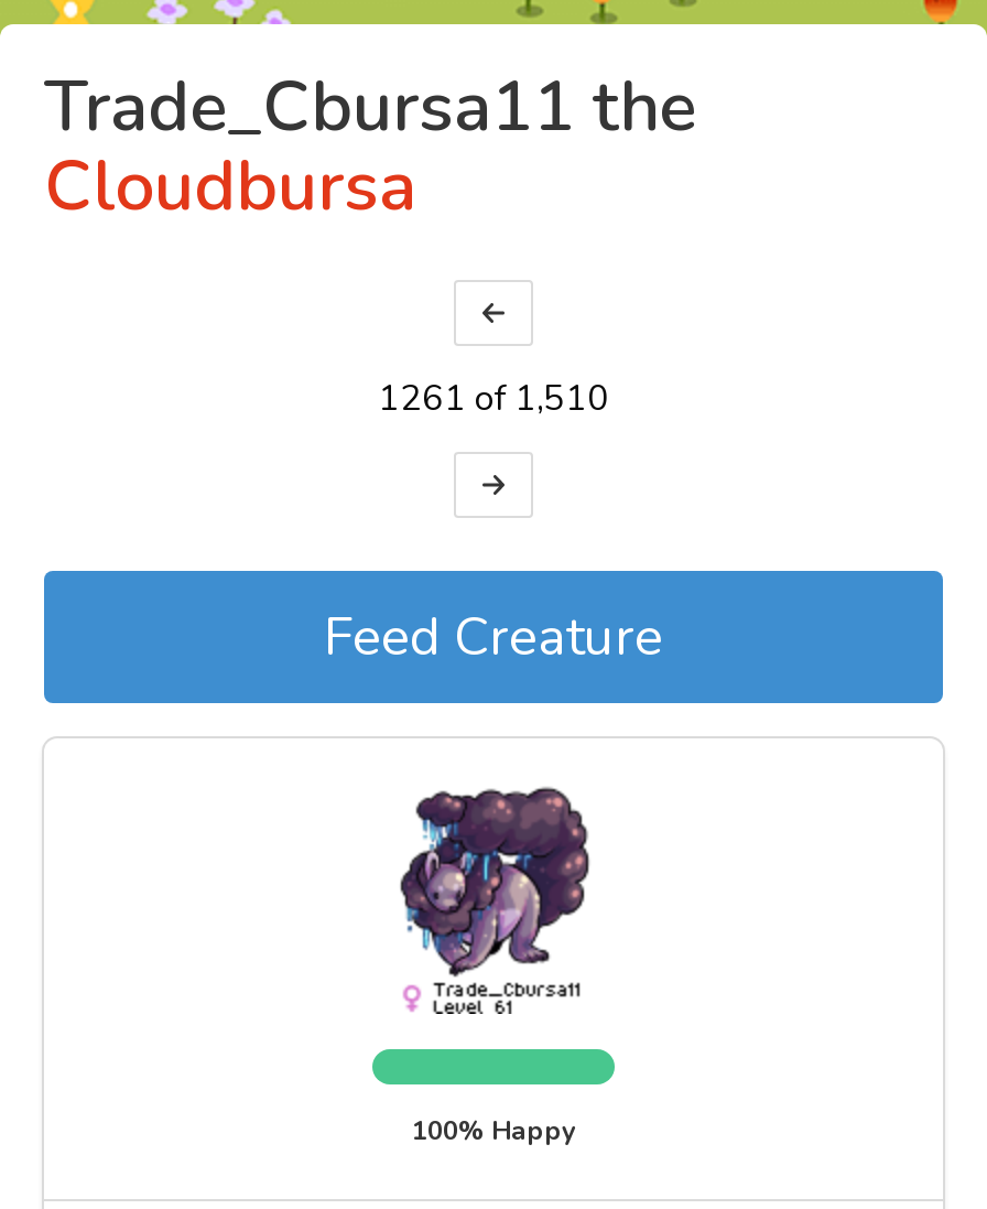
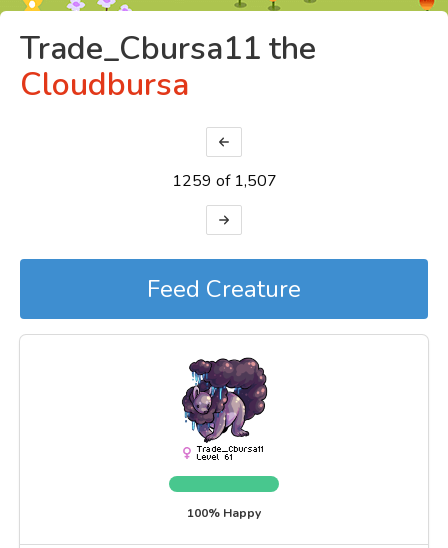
[378,374,609,423] 1261 of 1,510 -> [171,170,276,192] 1259 of 1,507

